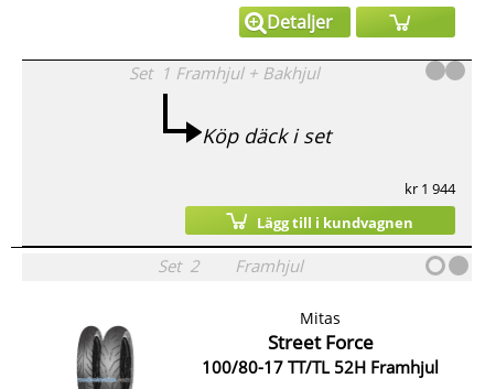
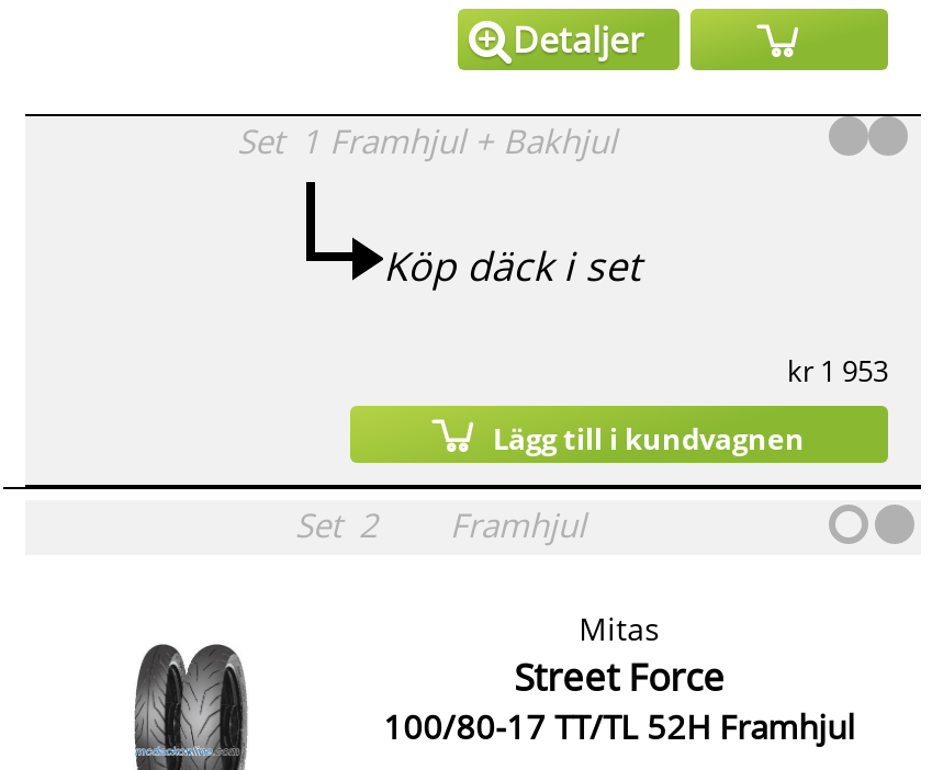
[405,178,455,198] kr 1 944 -> [787,350,888,390] kr 1 953

